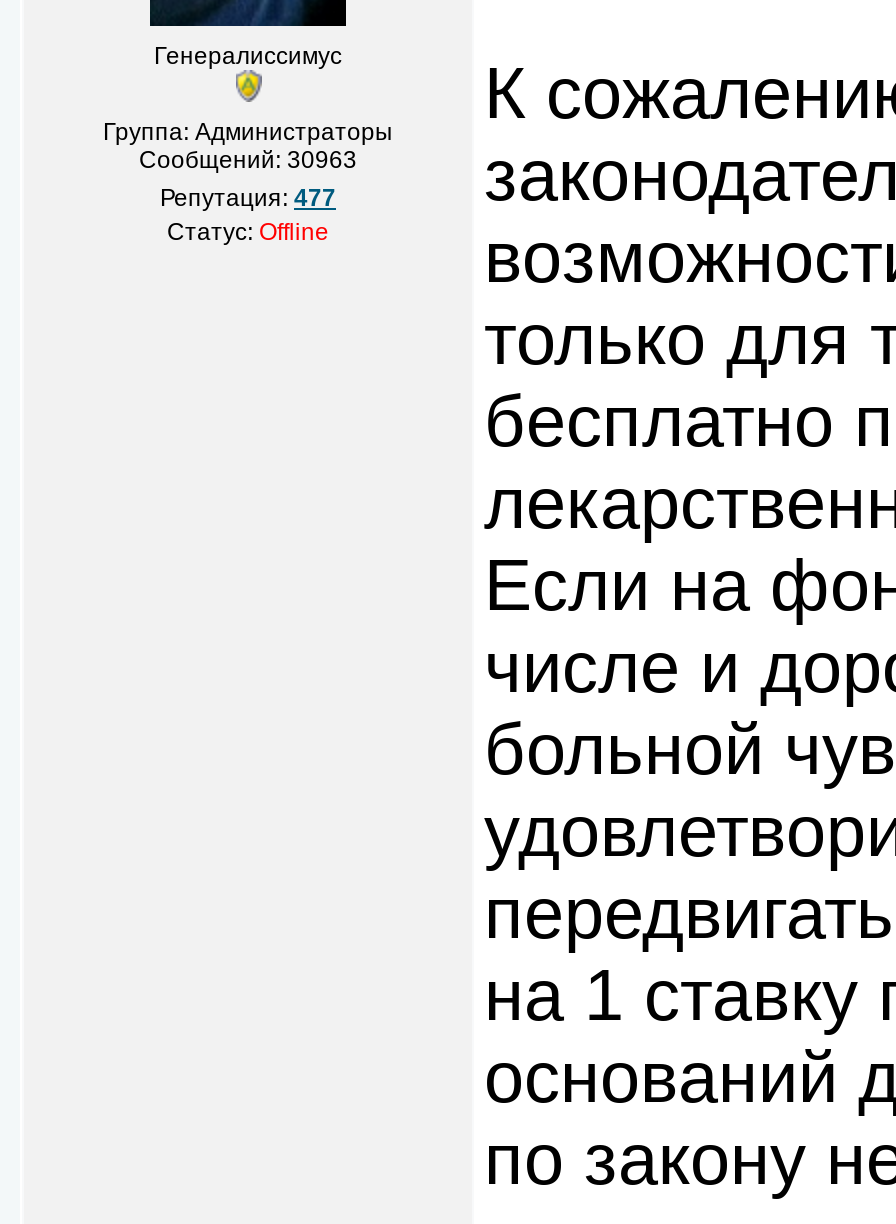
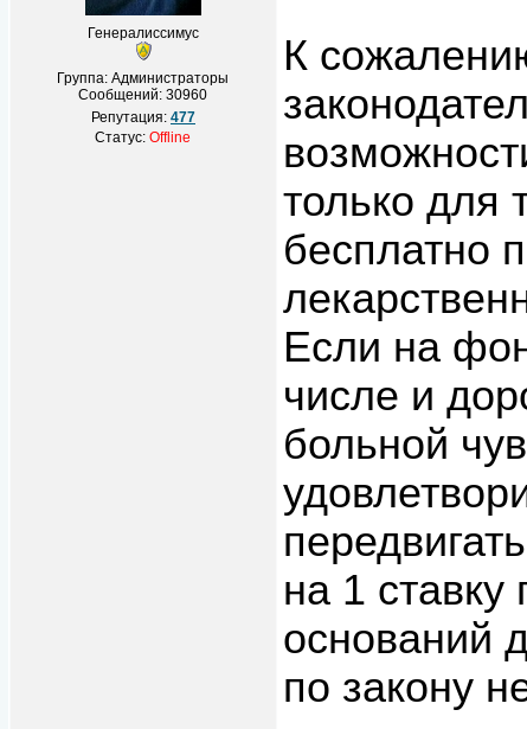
[139,146,357,174] Сообщений: 30963 -> [79,87,208,103] Сообщений: 30960

